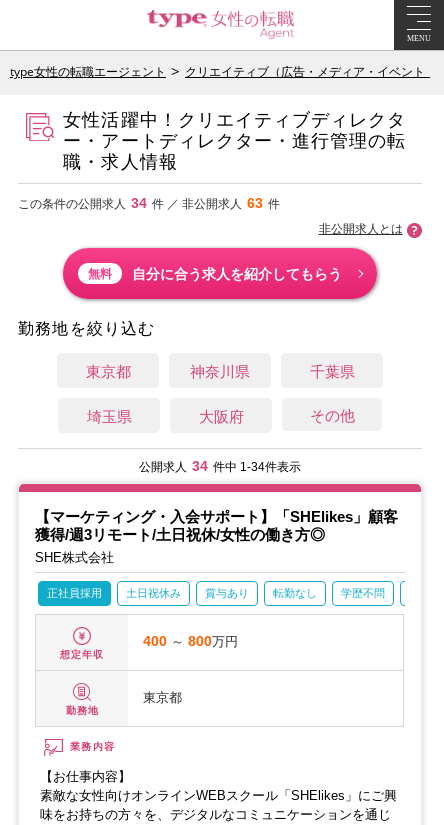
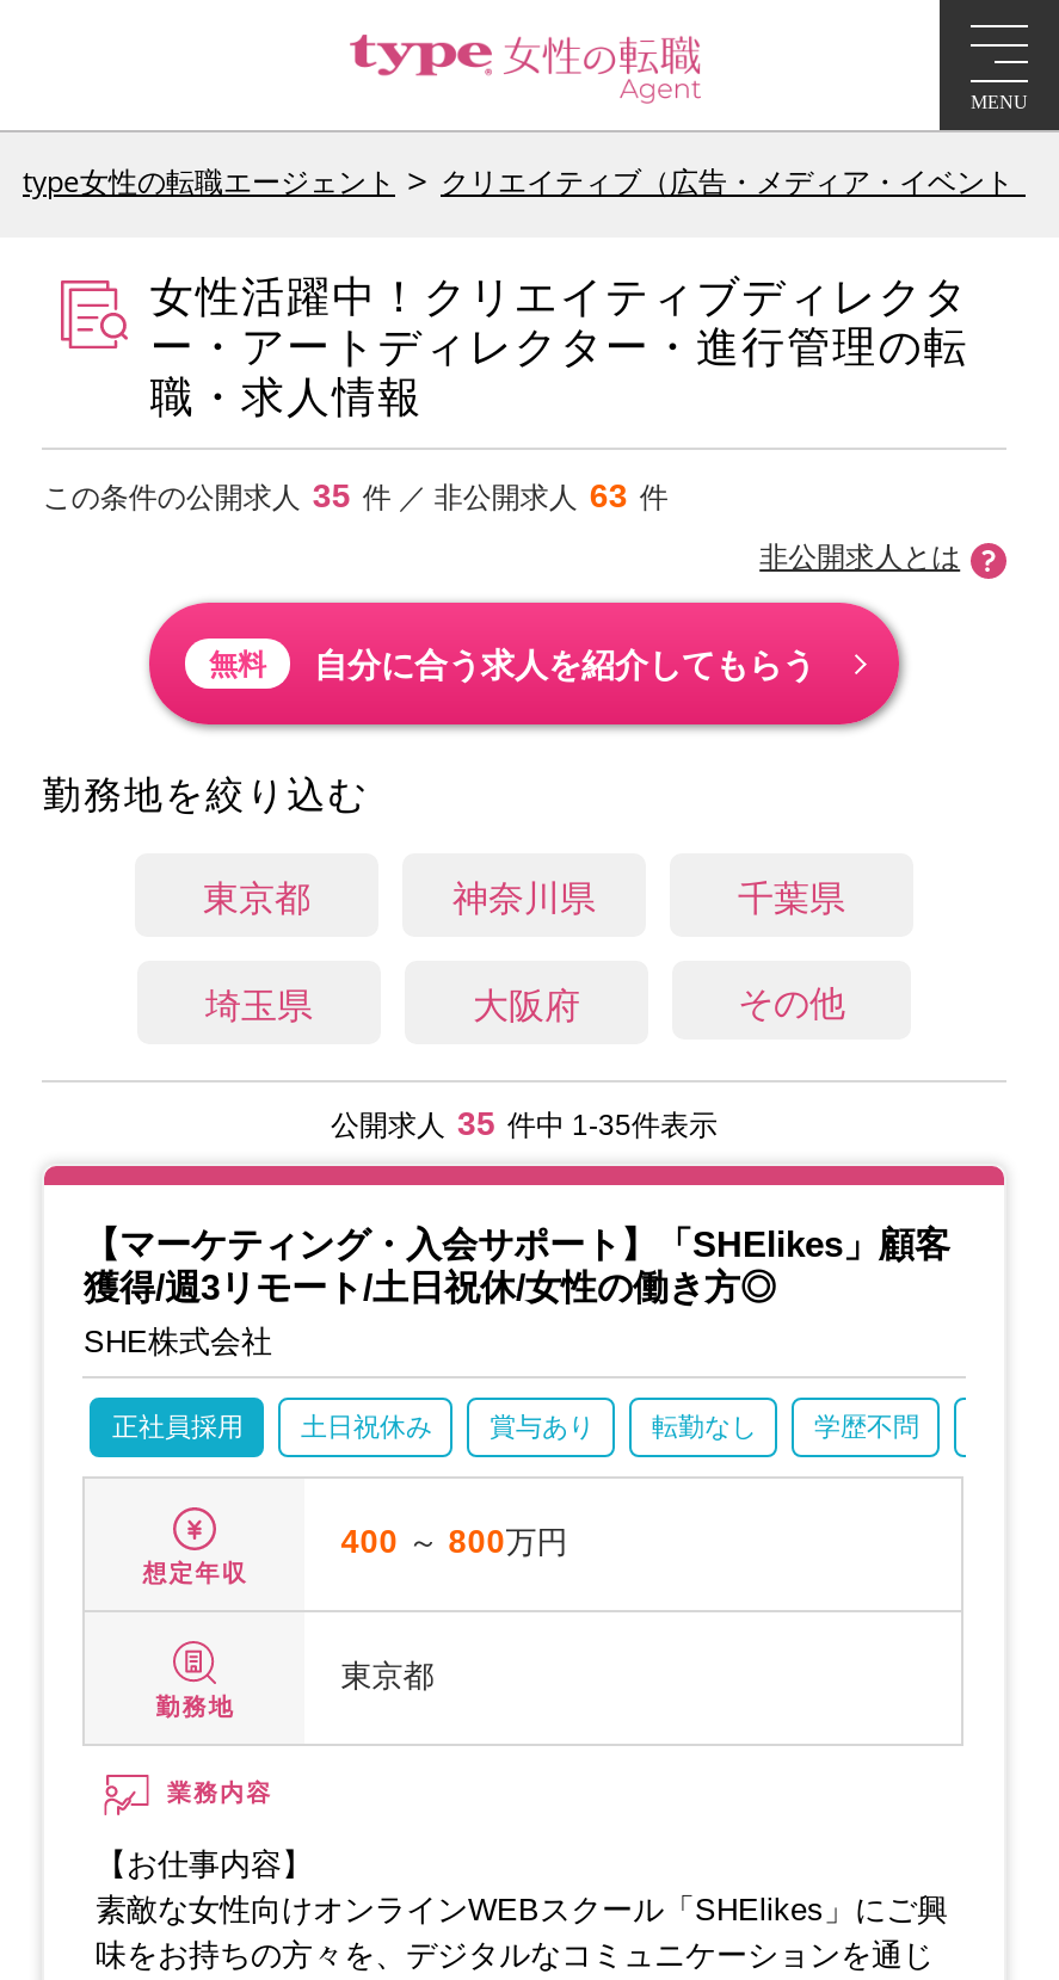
[18,195,280,211] この条件の公開求人 34 件 ／ 非公開求人 63 件 -> [43,476,668,514] この条件の公開求人 35 件 ／ 非公開求人 63 件
[139,458,301,474] 公開求人 34 件中 1-34件表示 -> [331,1104,718,1142] 公開求人 35 件中 1-35件表示

